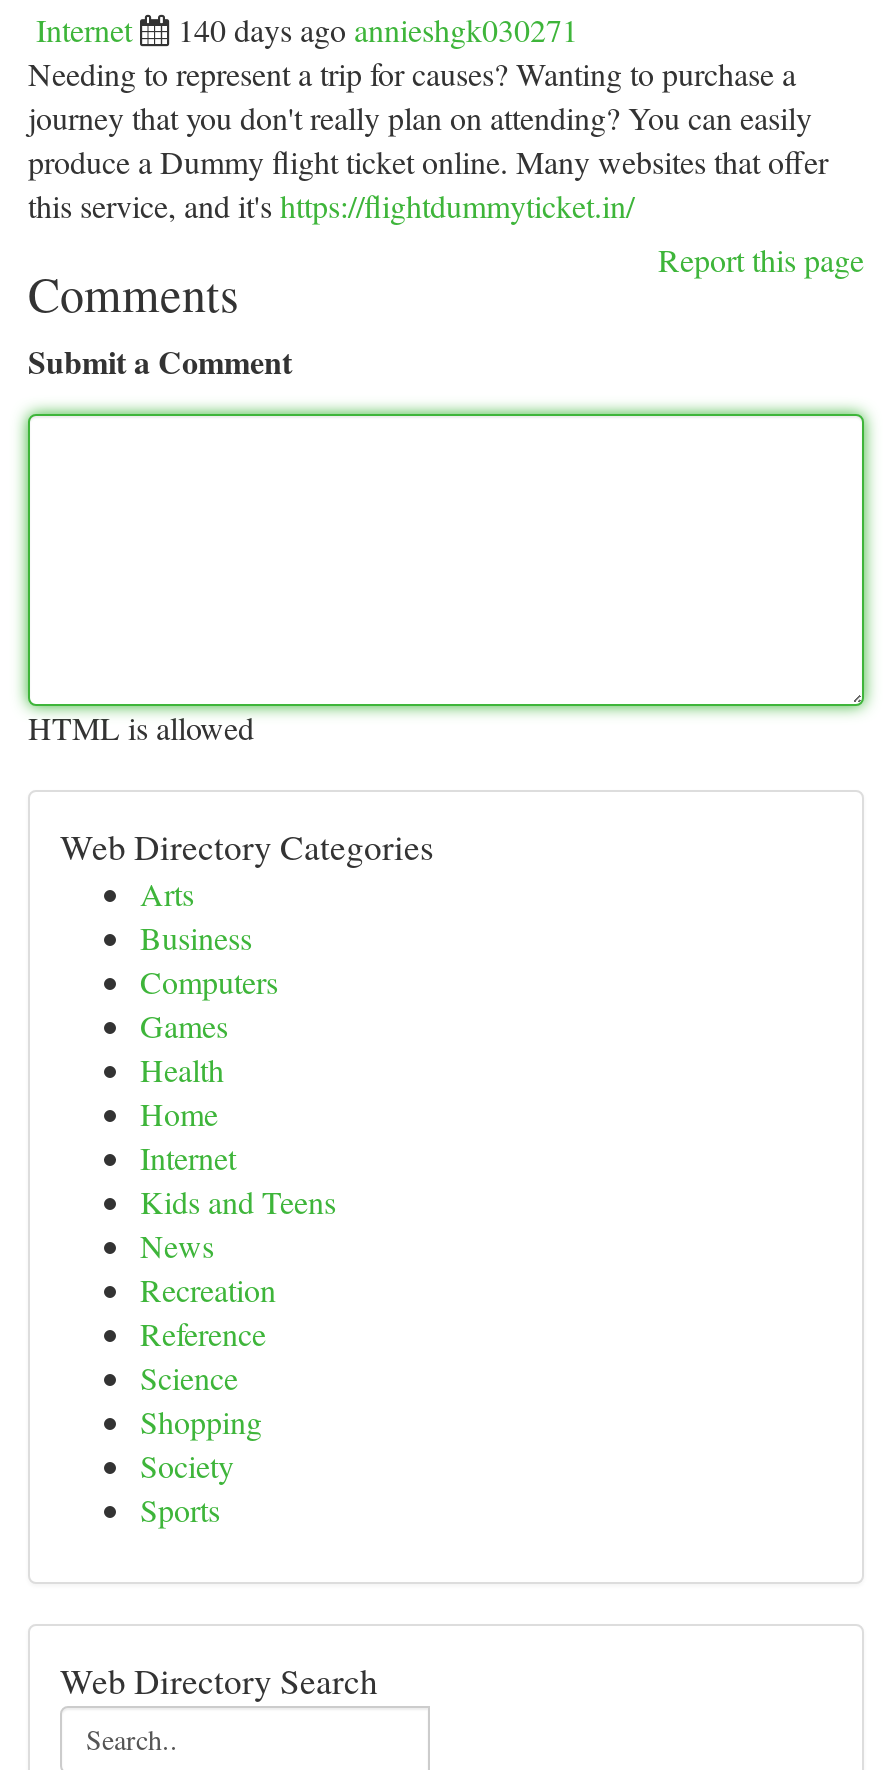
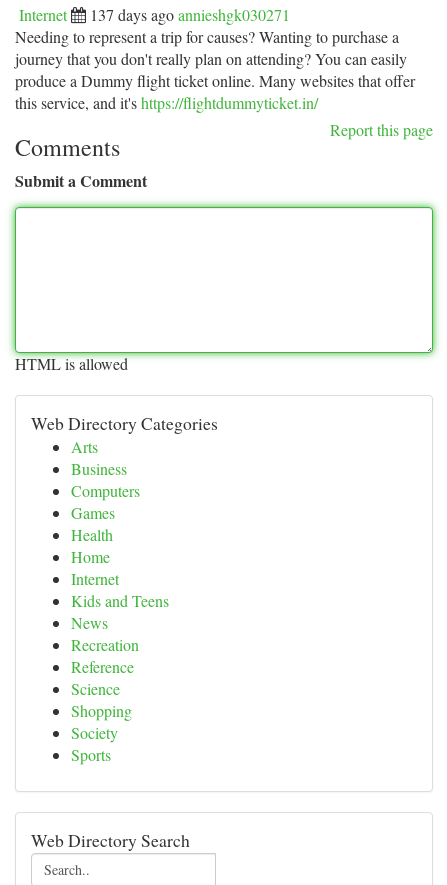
[178,8,578,50] 140 days ago annieshgk030271 -> [90,4,290,25] 137 days ago annieshgk030271

